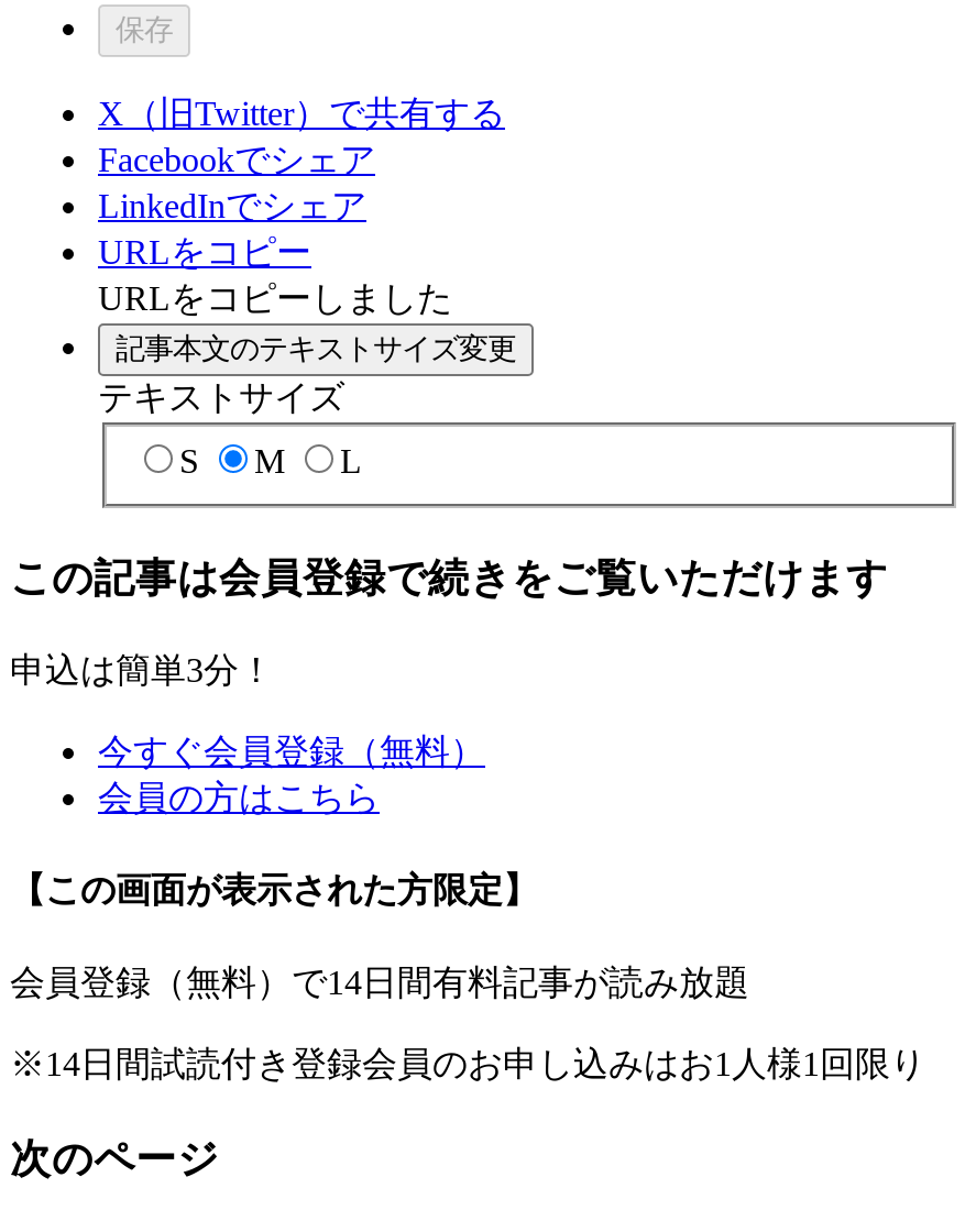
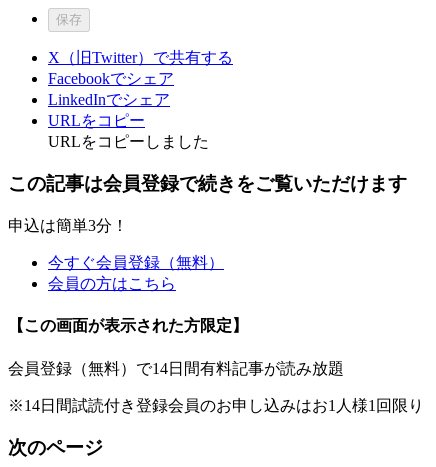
[98,331,516,480] 記事本文のテキストサイズ変更 | テキストサイズ | S | M | L -> none

